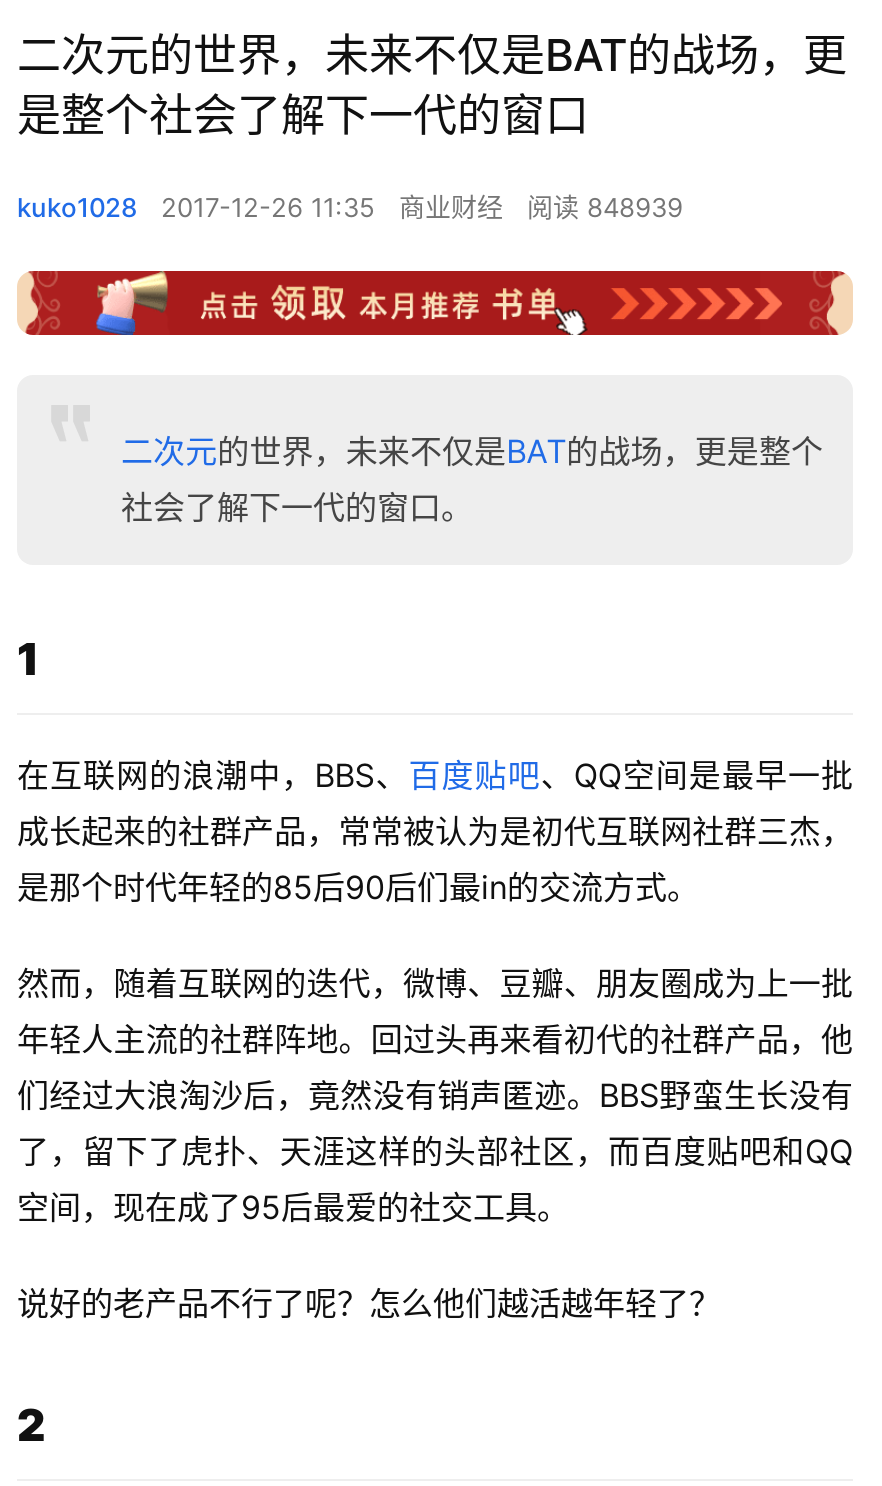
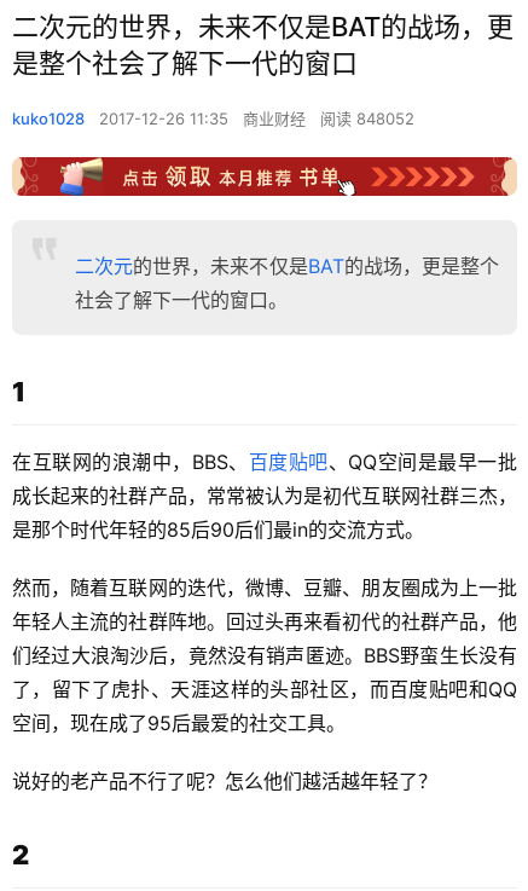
[17,191,683,223] kuko1028 2017-12-26 11:35 商业财经 阅读 848939 -> [12,109,414,128] kuko1028 2017-12-26 11:35 商业财经 阅读 848052

